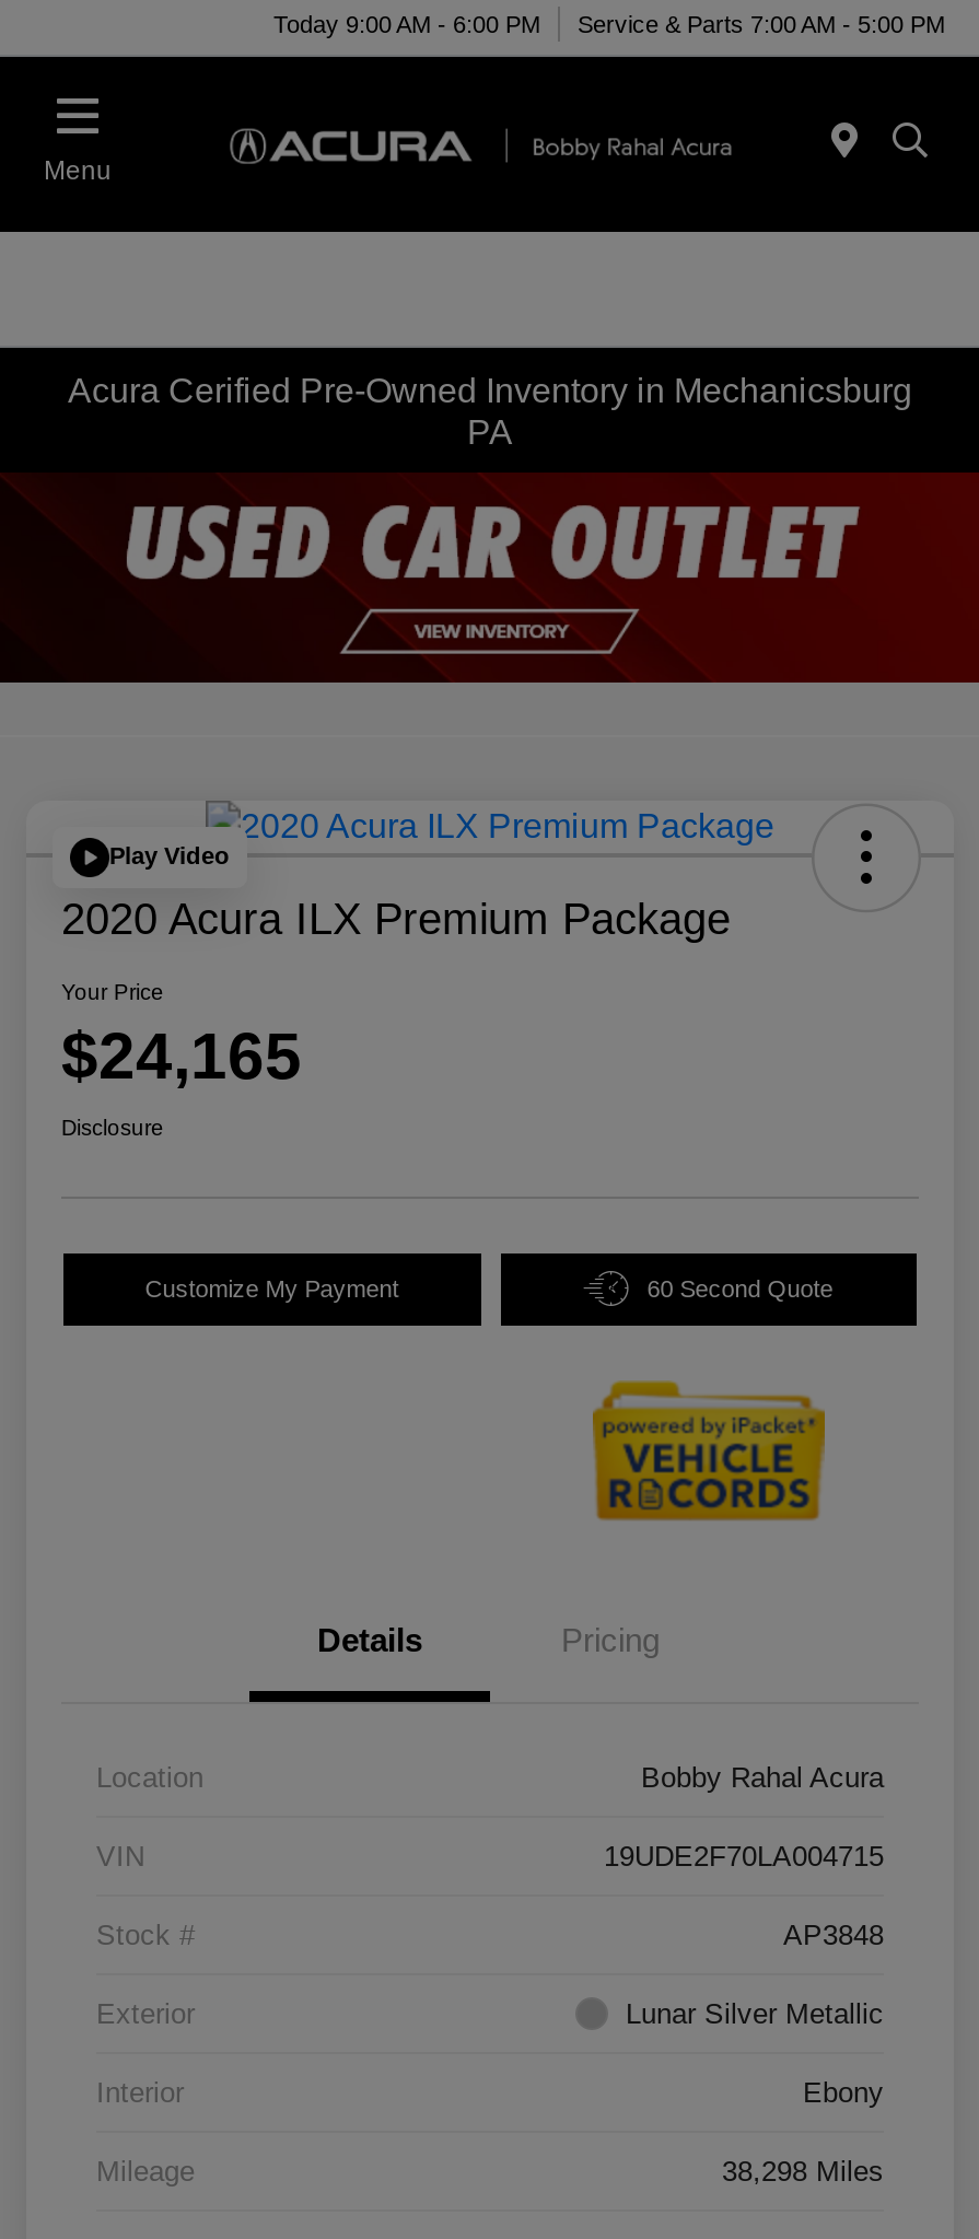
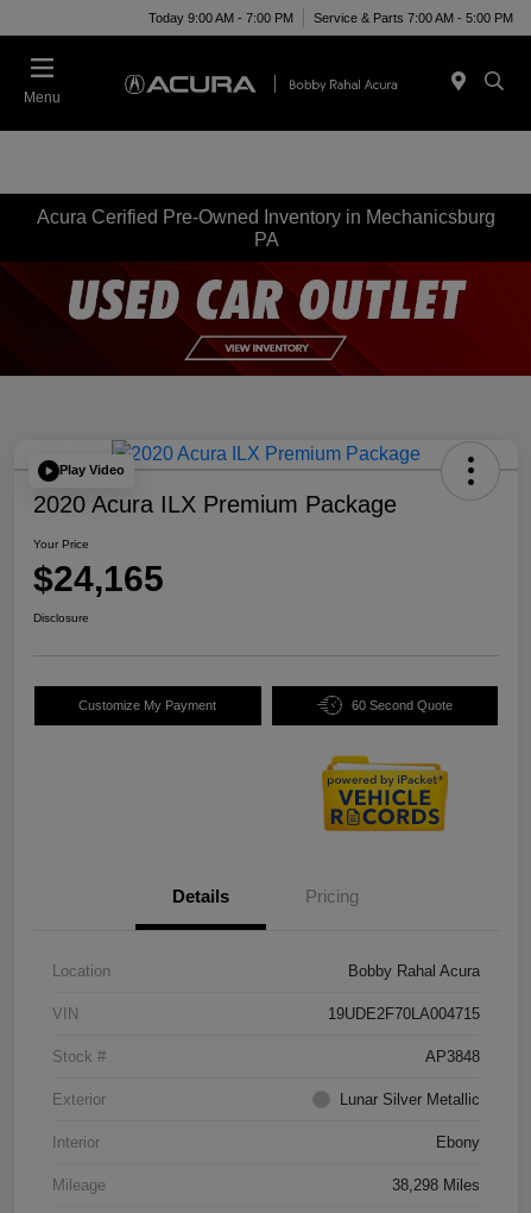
[273,10,945,36] Today 9:00 AM - 6:00 PM Service & Parts 7:00 AM - 5:00 PM -> [148,10,513,24] Today 9:00 AM - 7:00 PM Service & Parts 7:00 AM - 5:00 PM

